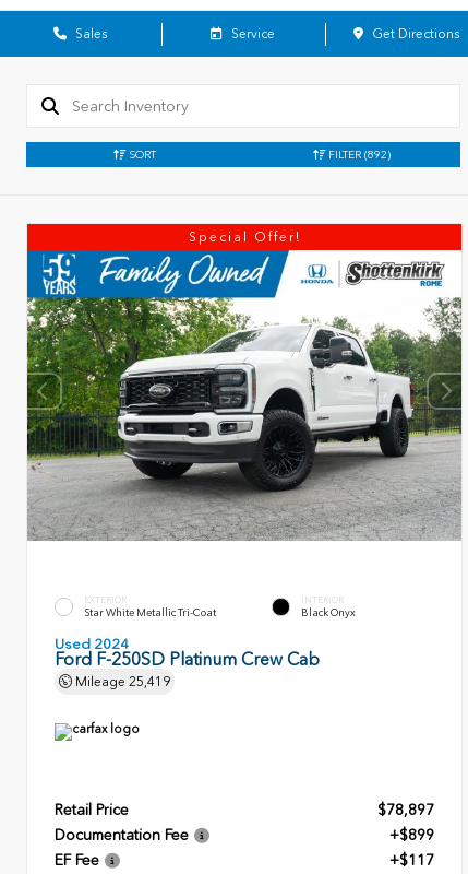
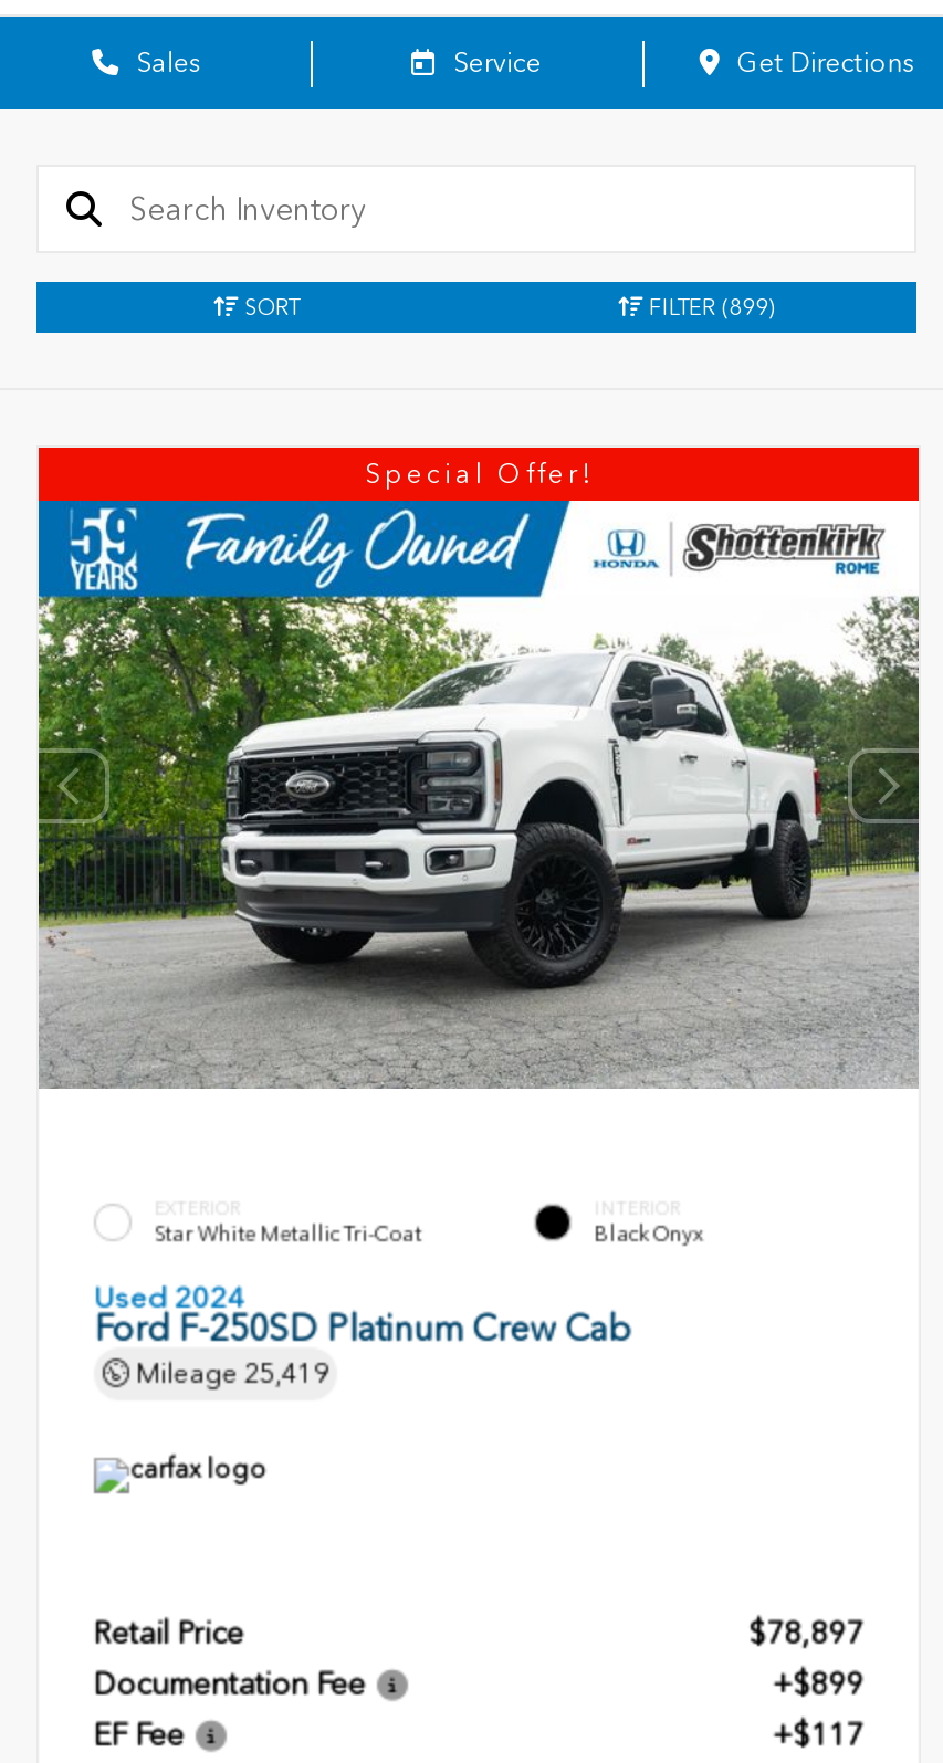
[325,148,391,161] FILTER (892) -> [642,295,775,321] FILTER (899)

